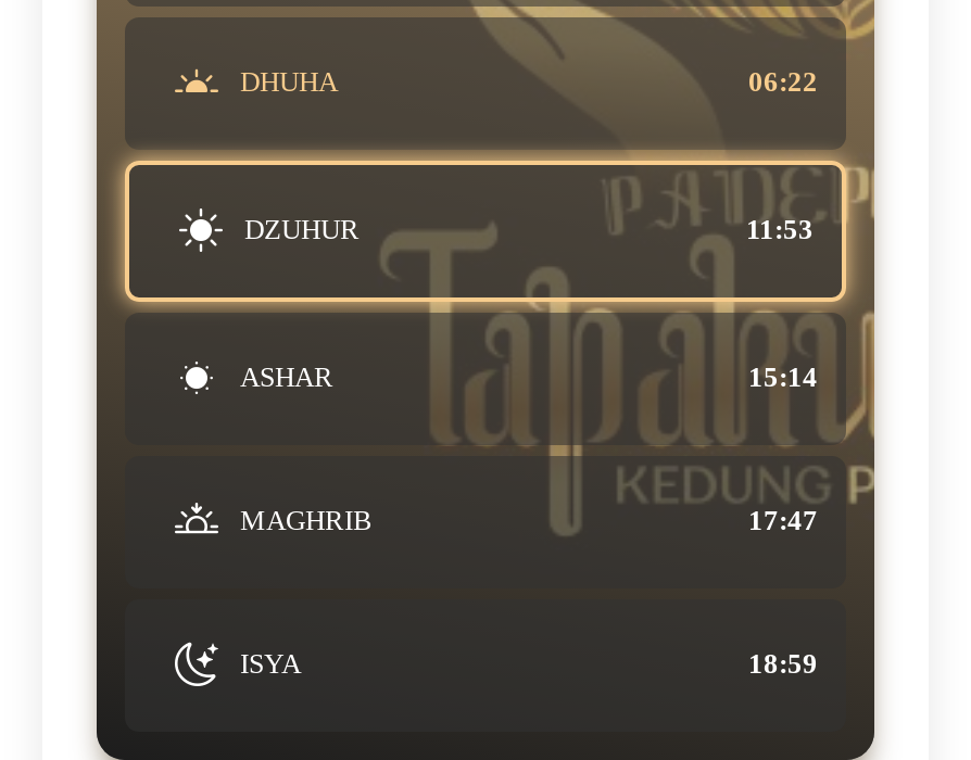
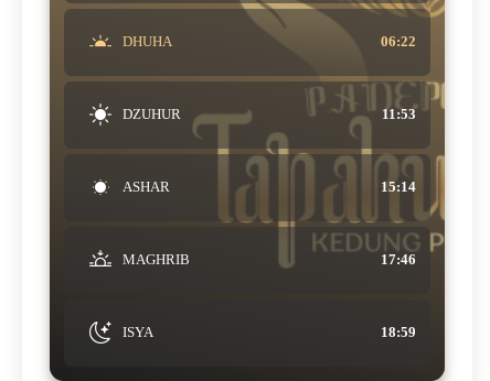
[114,152,857,313] [image] -> [60,78,435,154] [image]
[748,504,818,536] 17:47 -> [381,251,416,268] 17:46

